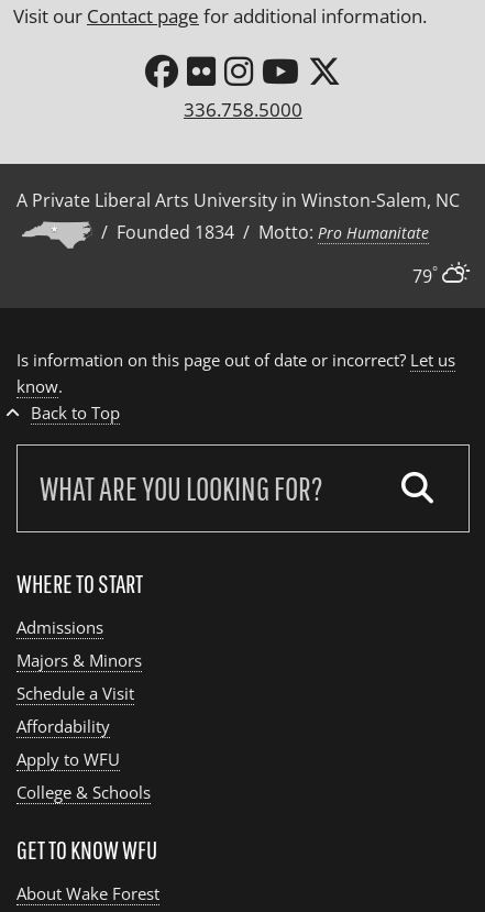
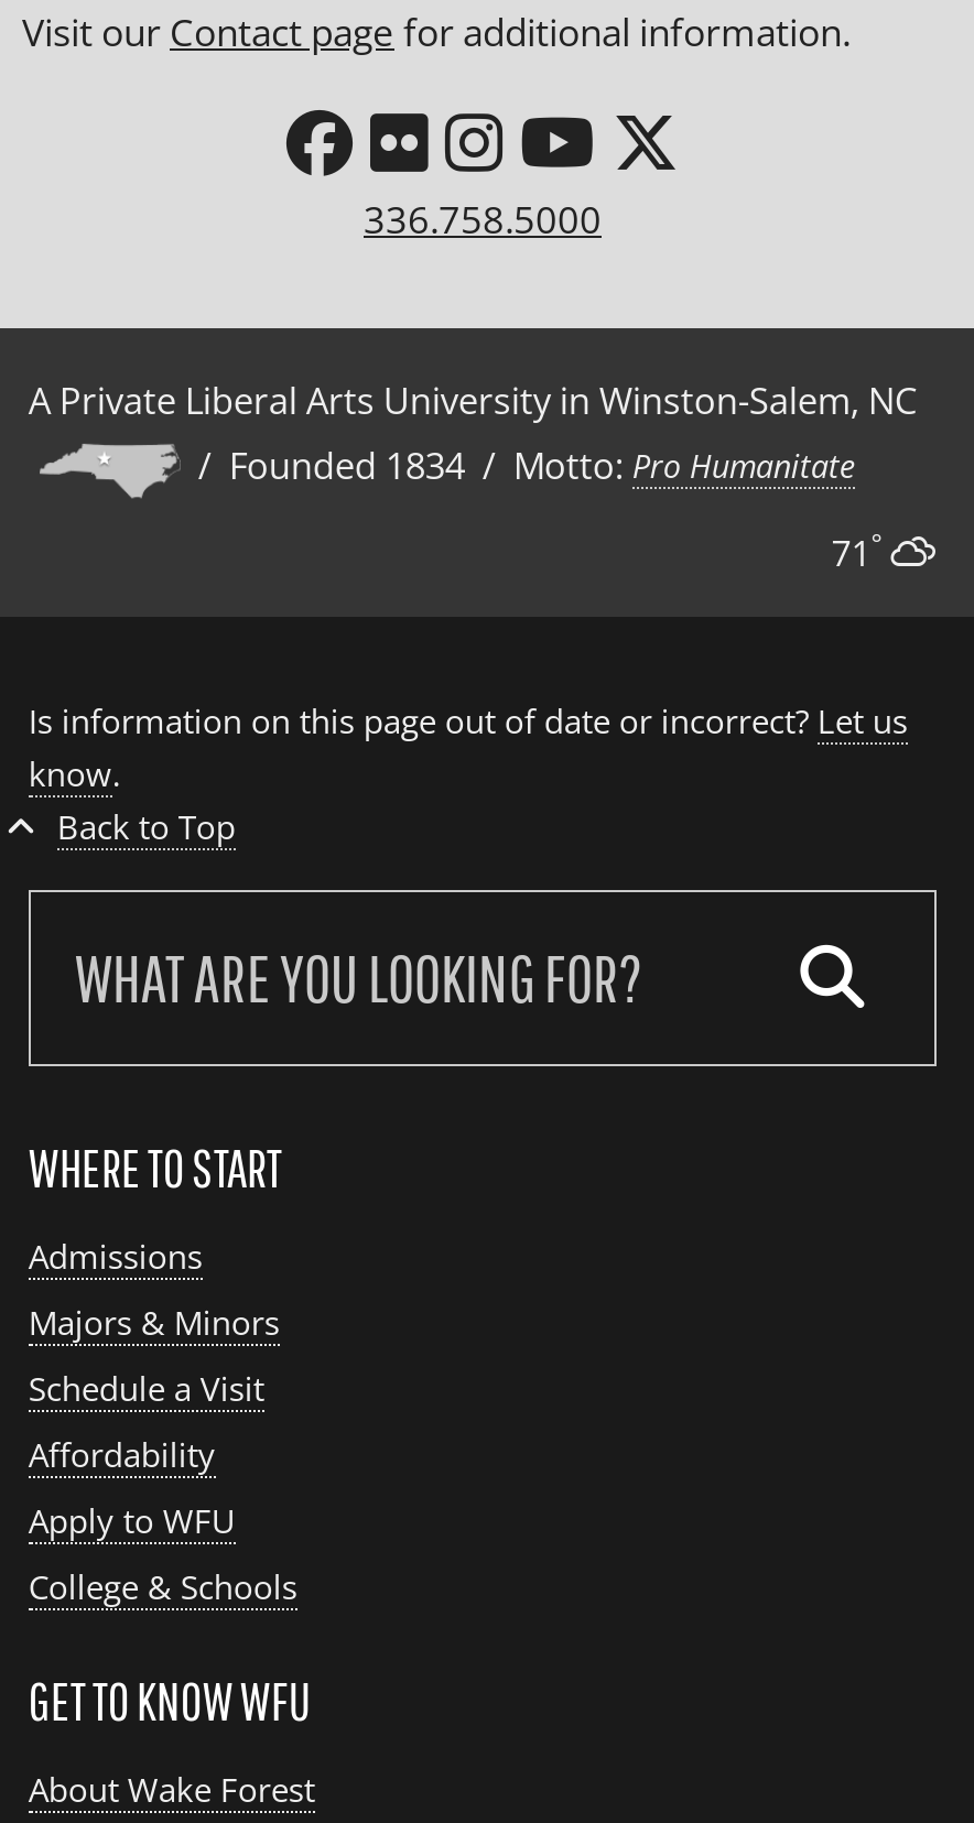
[413,261,438,288] 79° -> [831,524,882,577] 71°

